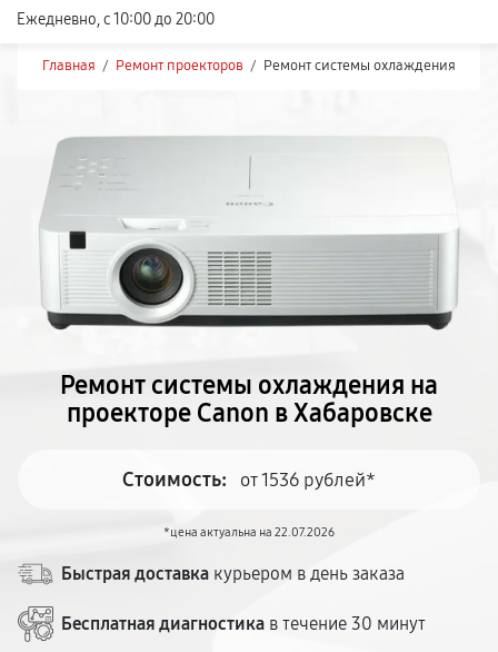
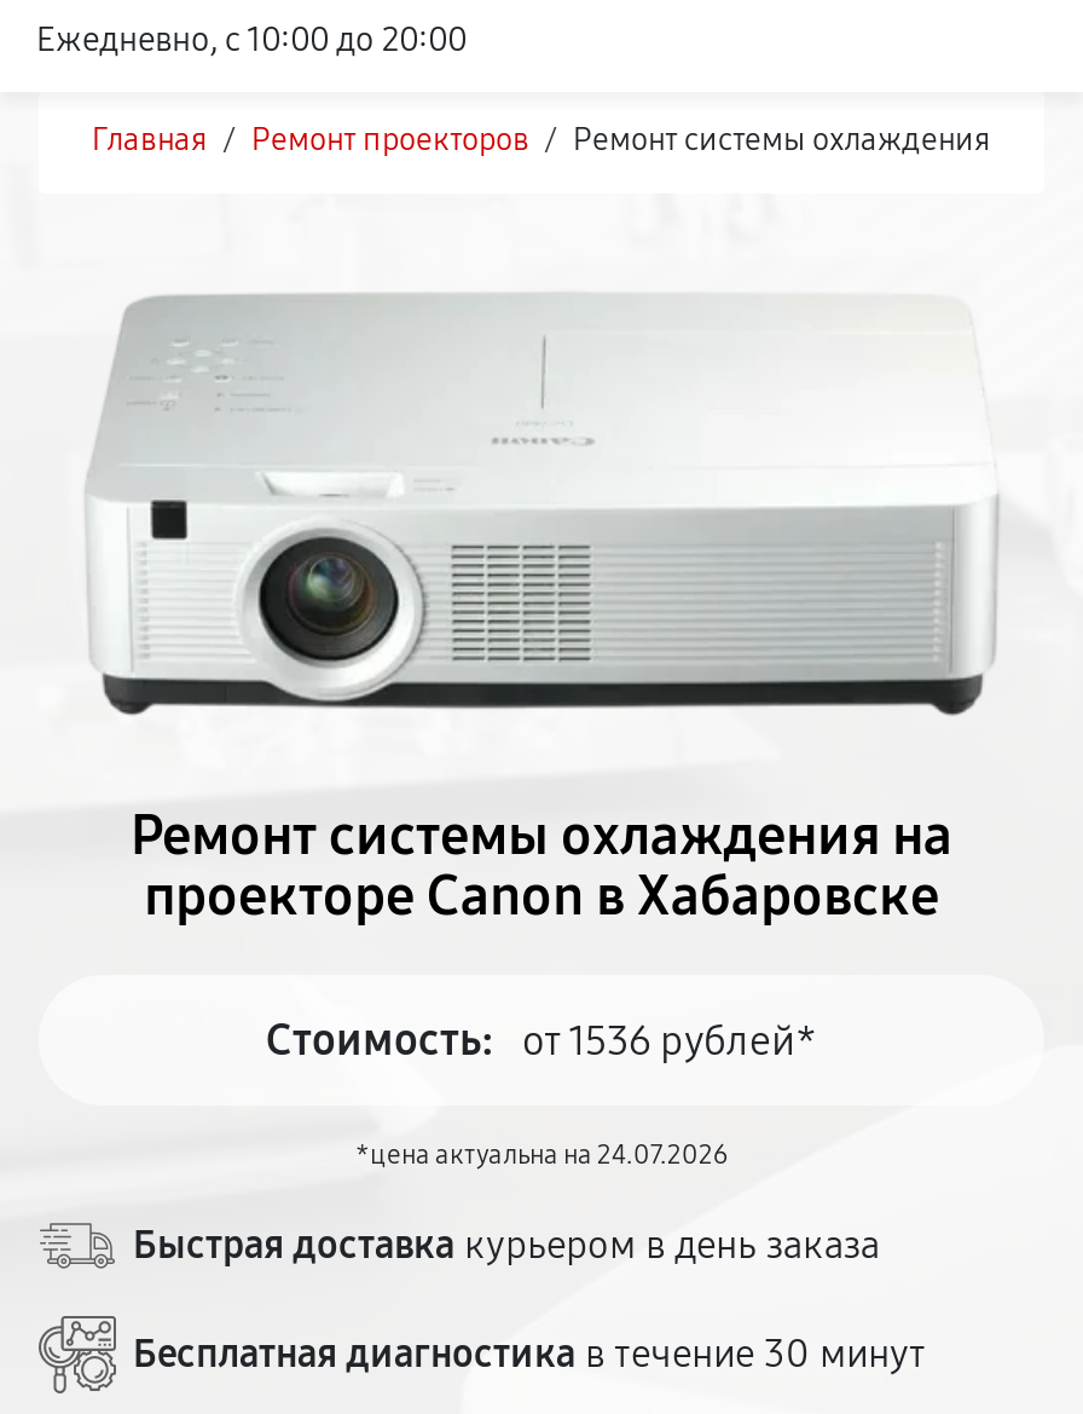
[163,525,335,540] *цена актуальна на 22.07.2026 -> [355,1139,728,1171] *цена актуальна на 24.07.2026

